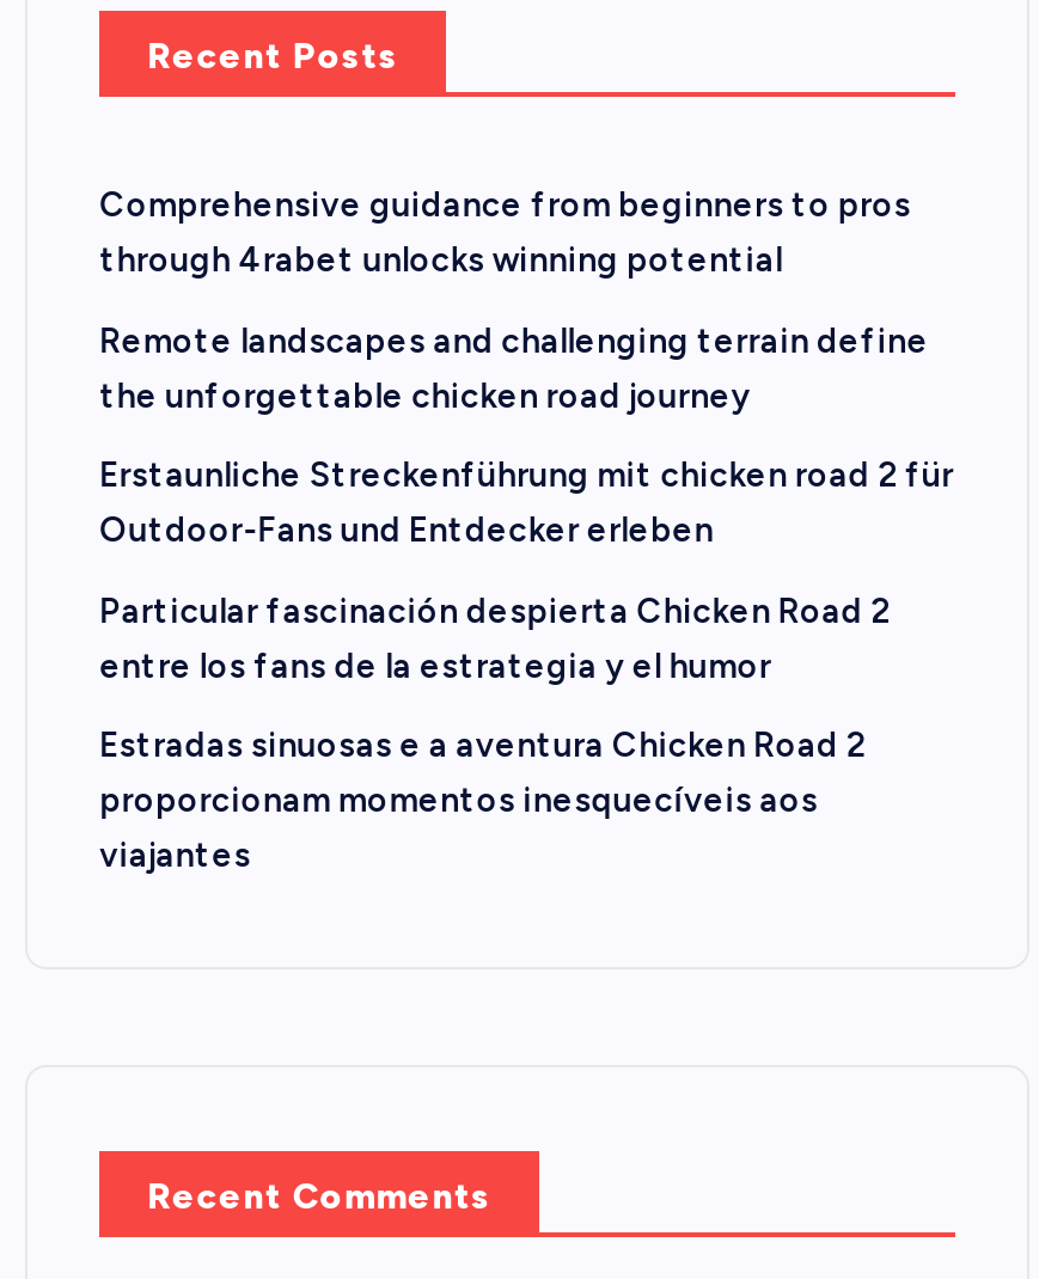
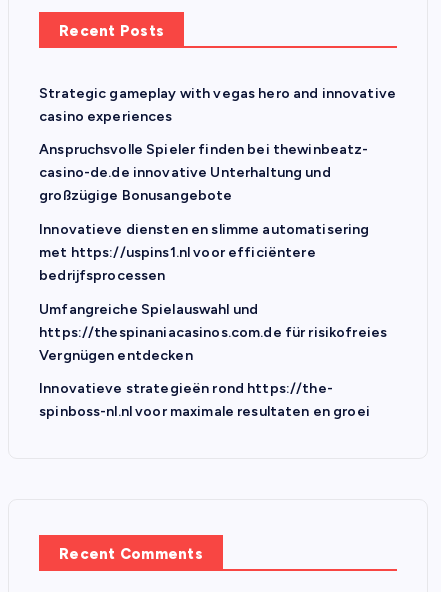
[99,186,911,281] Comprehensive guidance from beginners to pros | through 4rabet unlocks winning potential -> [39,85,396,125] Strategic gameplay with vegas hero and innovative | casino experiences
[99,321,929,416] Remote landscapes and challenging terrain define | the unforgettable chicken road journey -> [39,142,369,205] Anspruchsvolle Spieler finden bei thewinbeatz- | casino-de.de innovative Unterhaltung und | großzügige Bonusangebote
[99,456,954,552] Erstaunliche Streckenführung mit chicken road 2 für | Outdoor-Fans und Entdecker erleben -> [39,221,369,284] Innovatieve diensten en slimme automatisering | met https://uspins1.nl voor efficiëntere | bedrijfsprocessen
[99,591,890,687] Particular fascinación despierta Chicken Road 2 | entre los fans de la estrategia y el humor -> [39,301,387,364] Umfangreiche Spielauswahl und | https://thespinaniacasinos.com.de für risikofreies | Vergnügen entdecken
[99,727,865,877] Estradas sinuosas e a aventura Chicken Road 2 | proporcionam momentos inesquecíveis aos | viajantes -> [39,380,370,420] Innovatieve strategieën rond https://the- | spinboss-nl.nl voor maximale resultaten en groei

